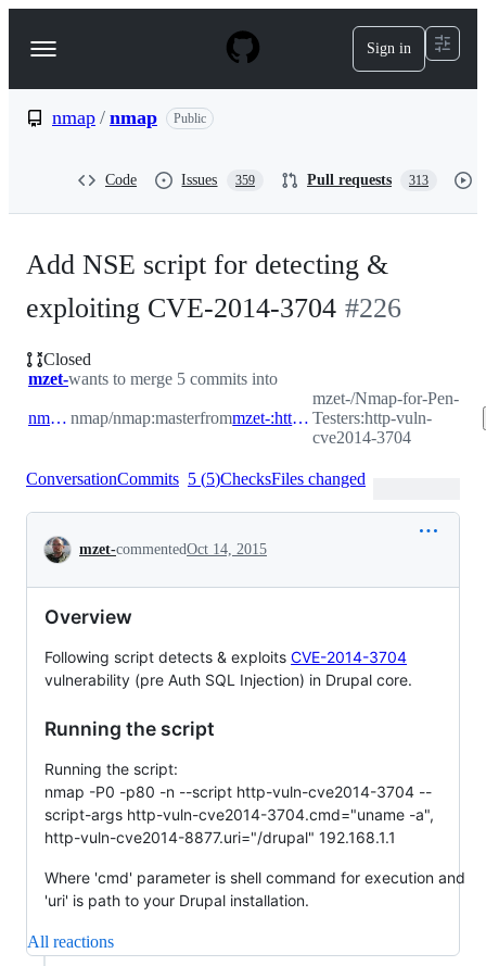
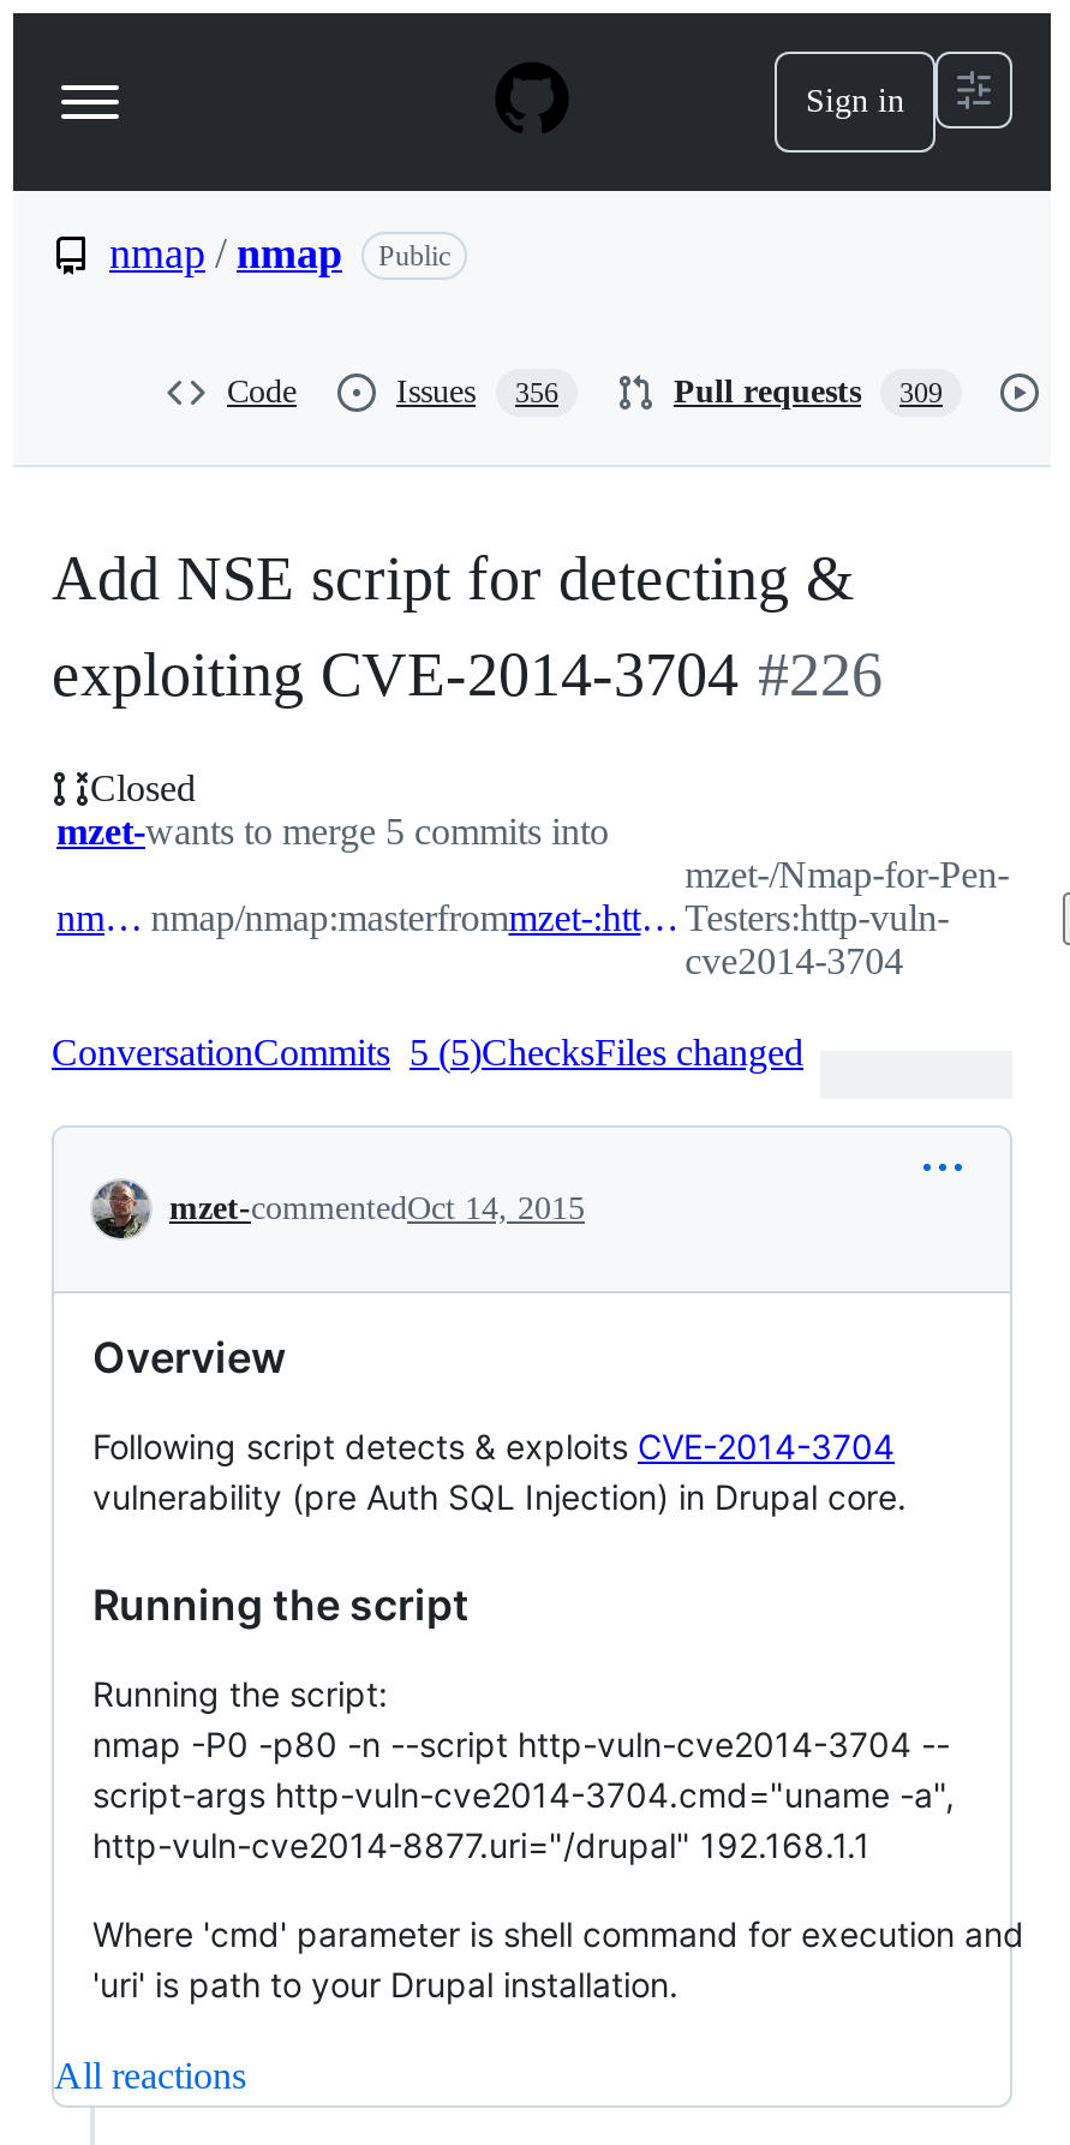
[182,172,255,188] Issues 359 -> [396,374,558,410] Issues 356
[307,172,429,188] Pull requests 313 -> [674,374,943,410] Pull requests 309

